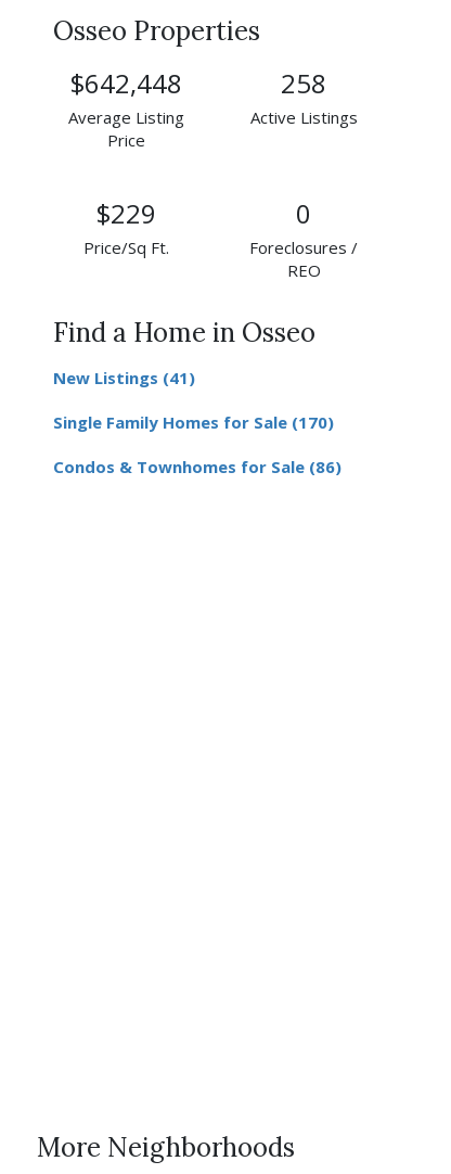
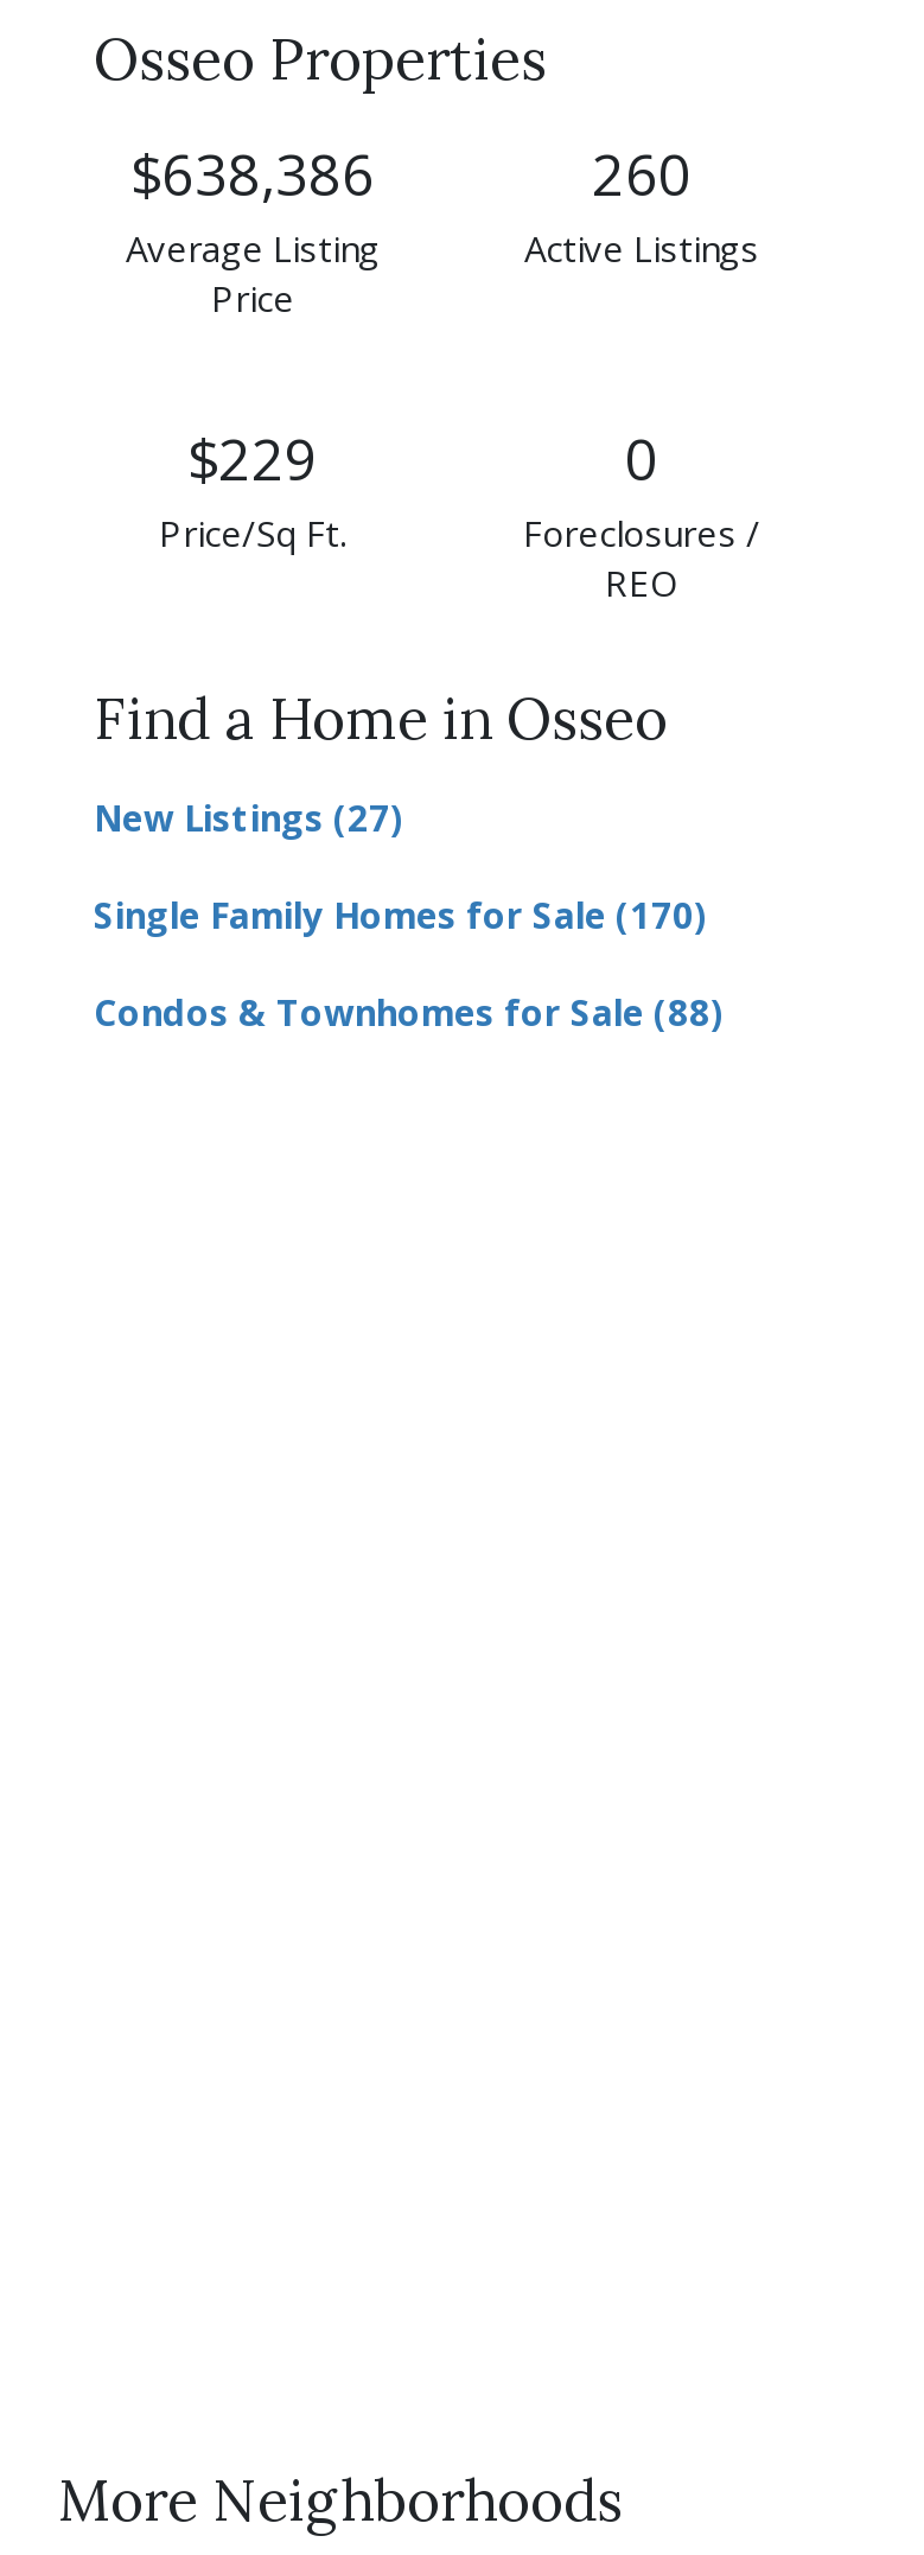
[70,65,182,101] $642,448 -> [130,134,375,212] $638,386
[281,65,326,101] 258 -> [592,134,692,212] 260
[53,367,195,388] New Listings (41) -> [94,794,404,841] New Listings (27)
[53,456,342,477] Condos & Townhomes for Sale (86) -> [94,988,725,1036] Condos & Townhomes for Sale (88)

